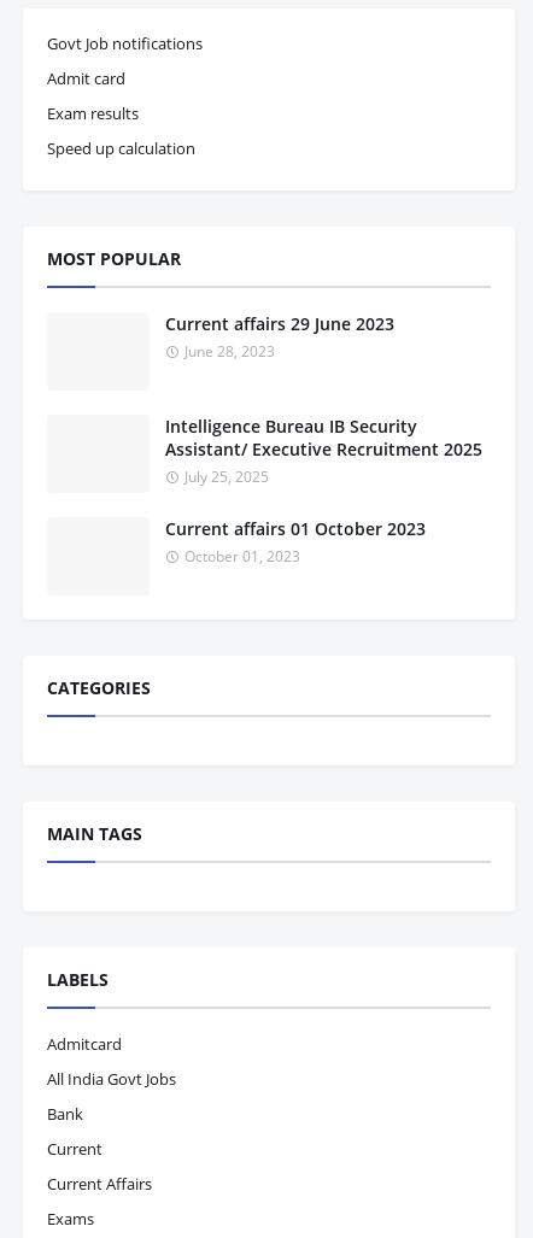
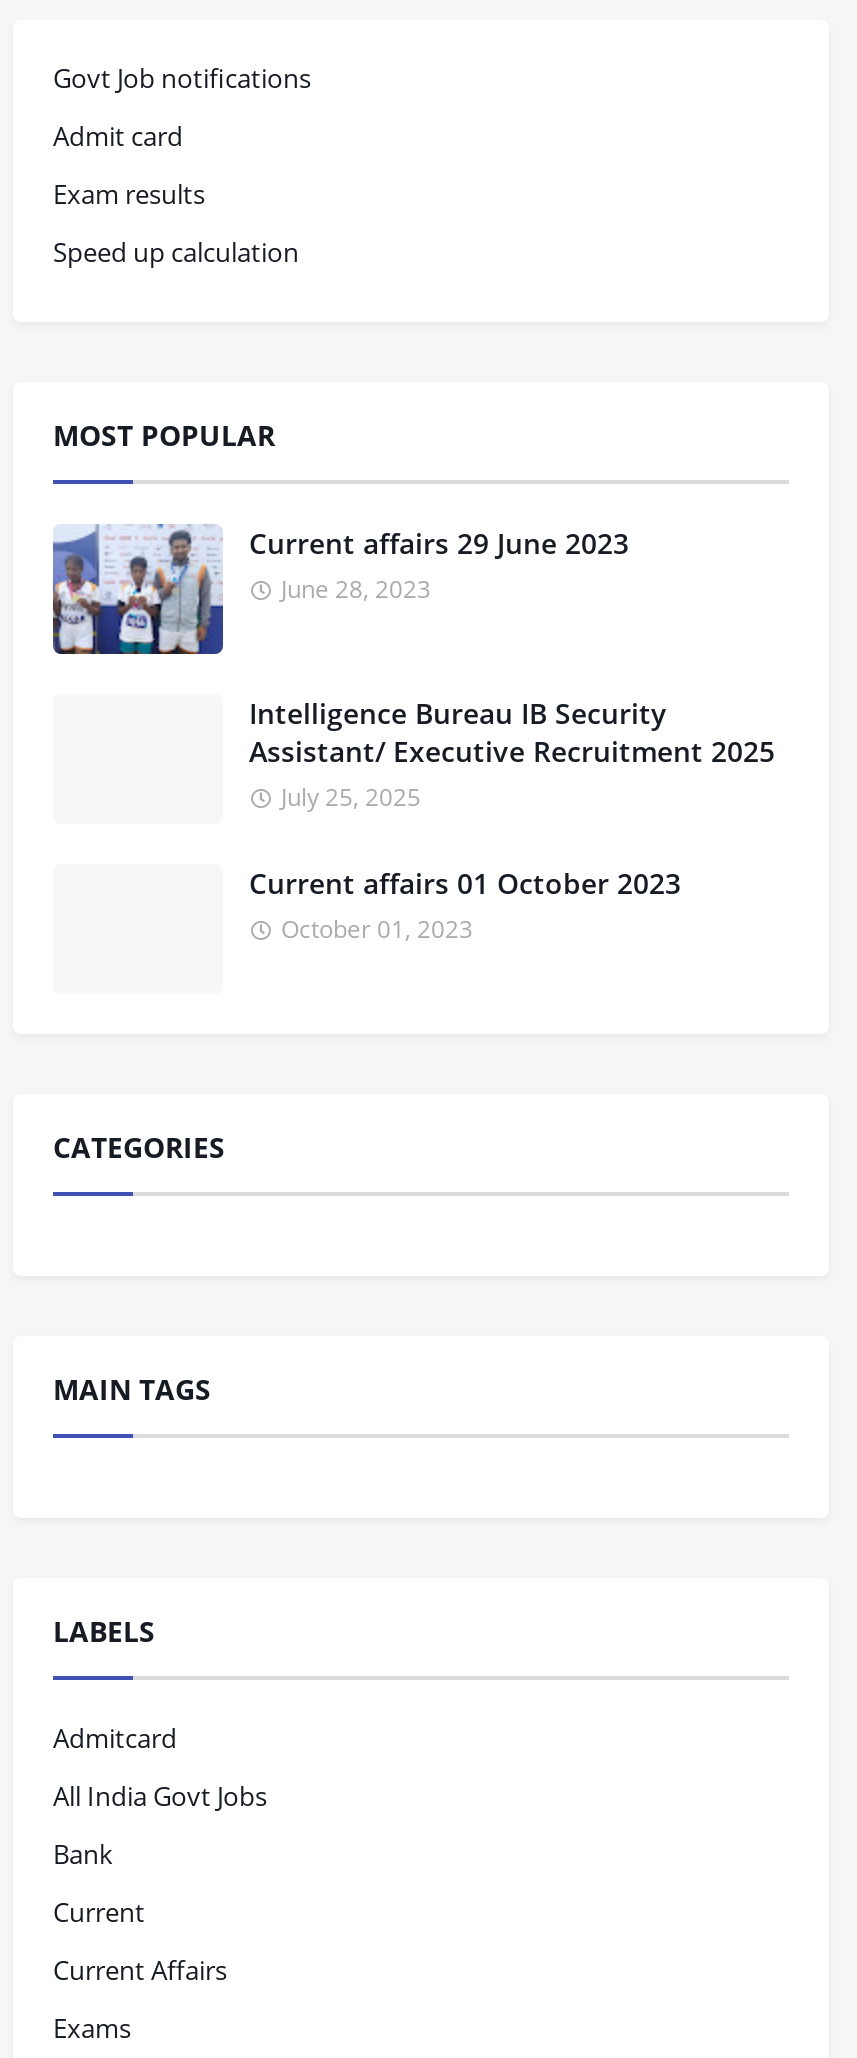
none -> [51,522,225,656] [image]

